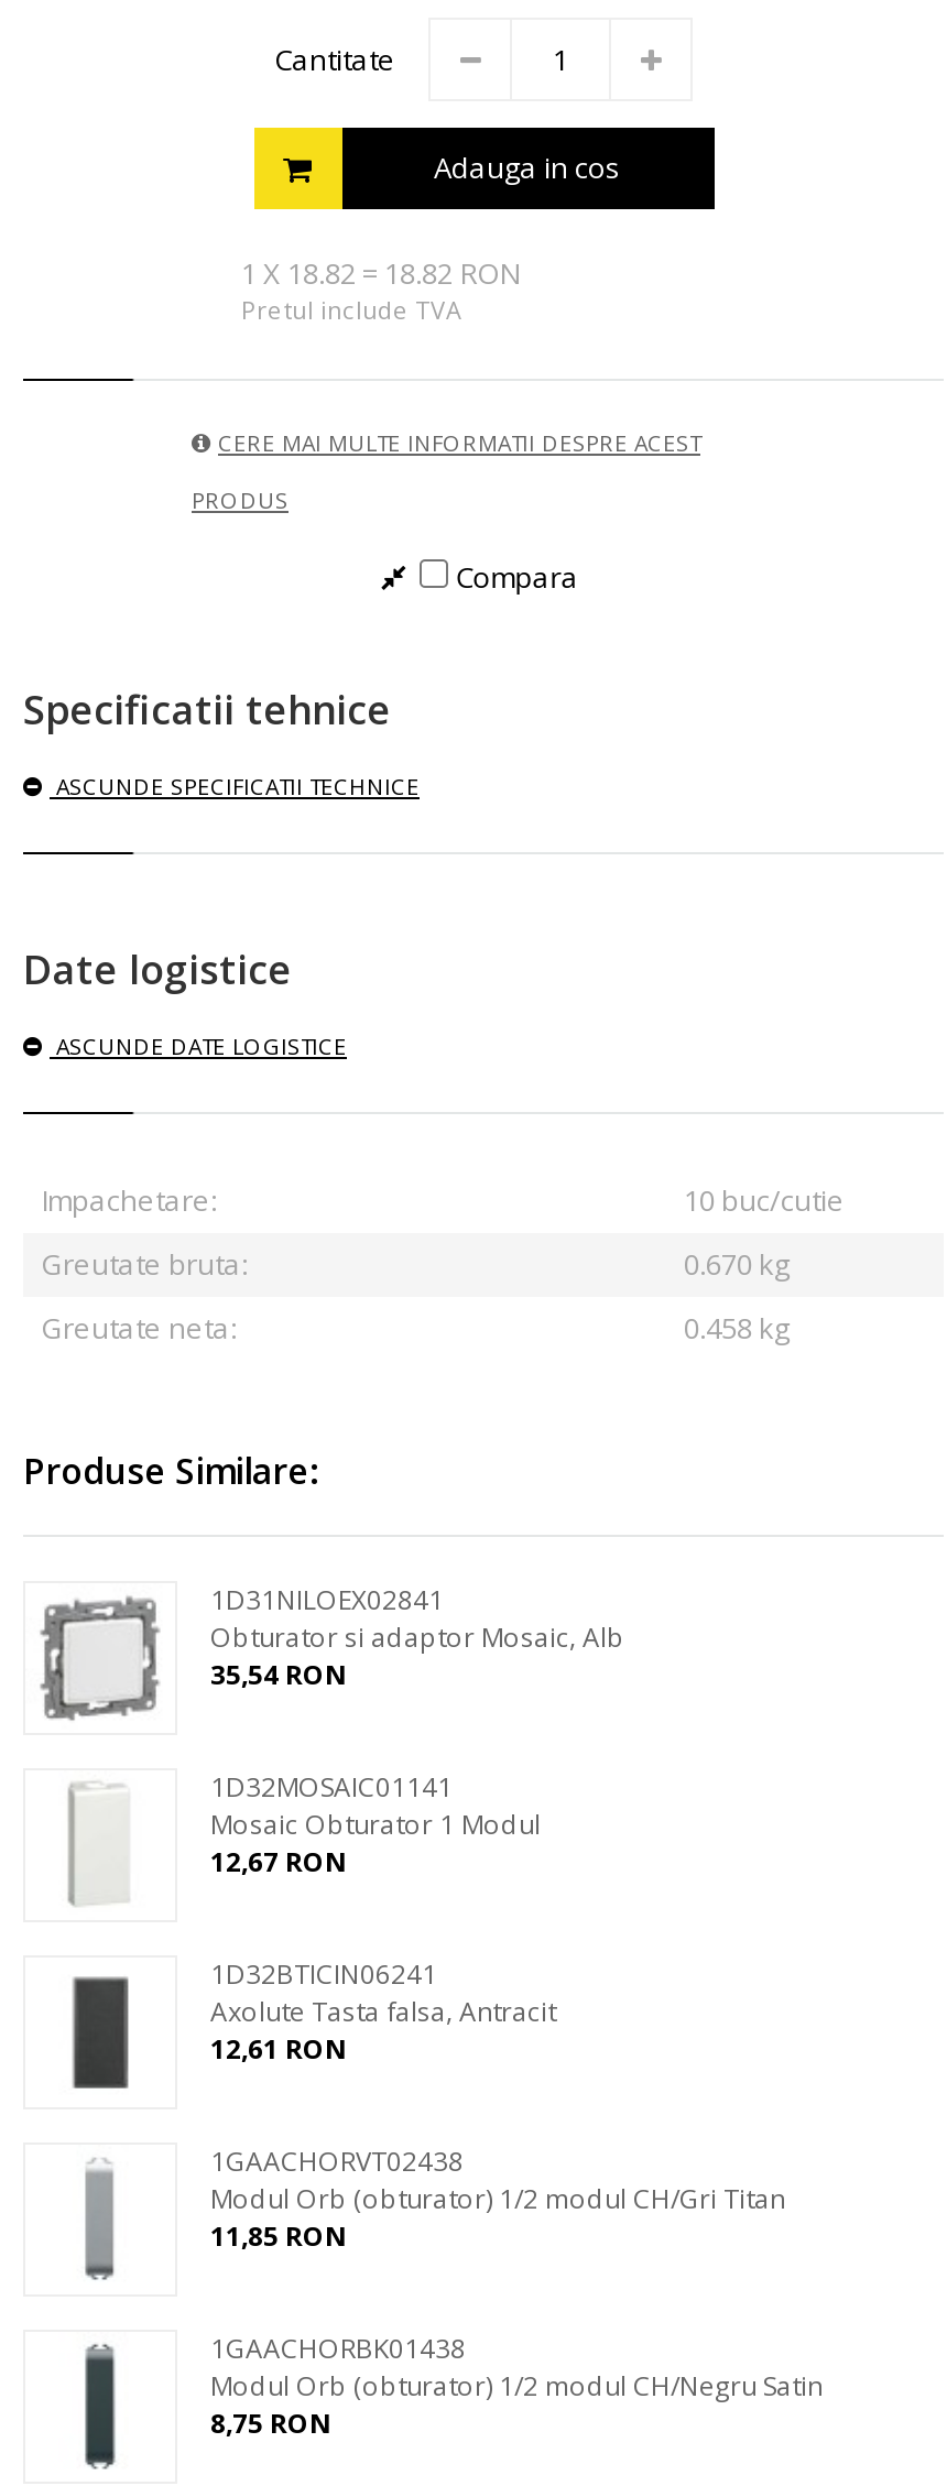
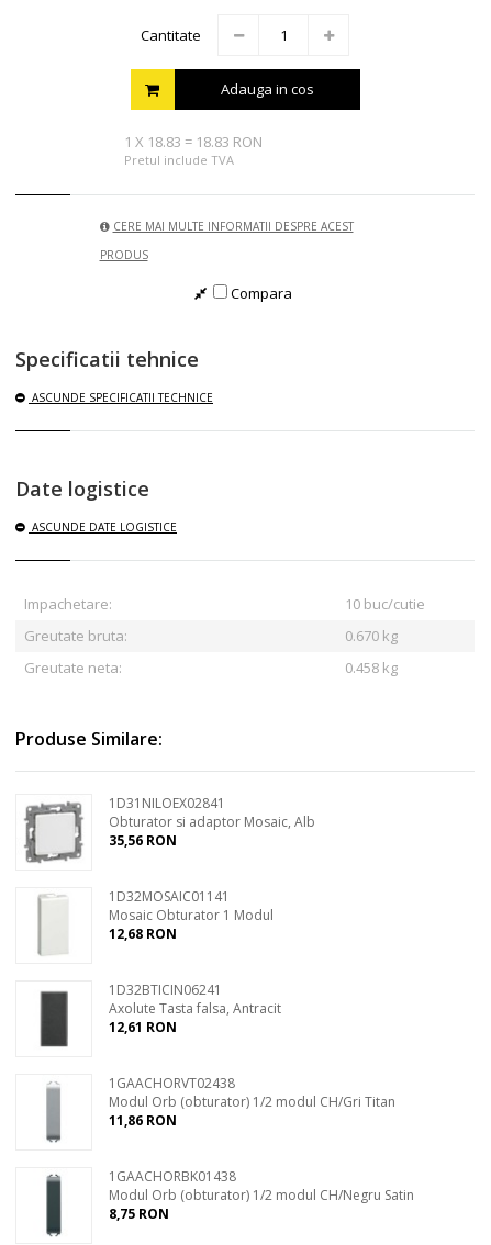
[241,253,519,293] 1 X 18.82 = 18.82 RON -> [124,132,263,152] 1 X 18.83 = 18.83 RON
[210,1656,347,1693] 35,54 RON -> [109,831,177,850] 35,56 RON
[210,1843,347,1880] 12,67 RON -> [109,924,177,943] 12,68 RON
[210,2217,347,2255] 11,85 RON -> [109,1111,177,1130] 11,86 RON

